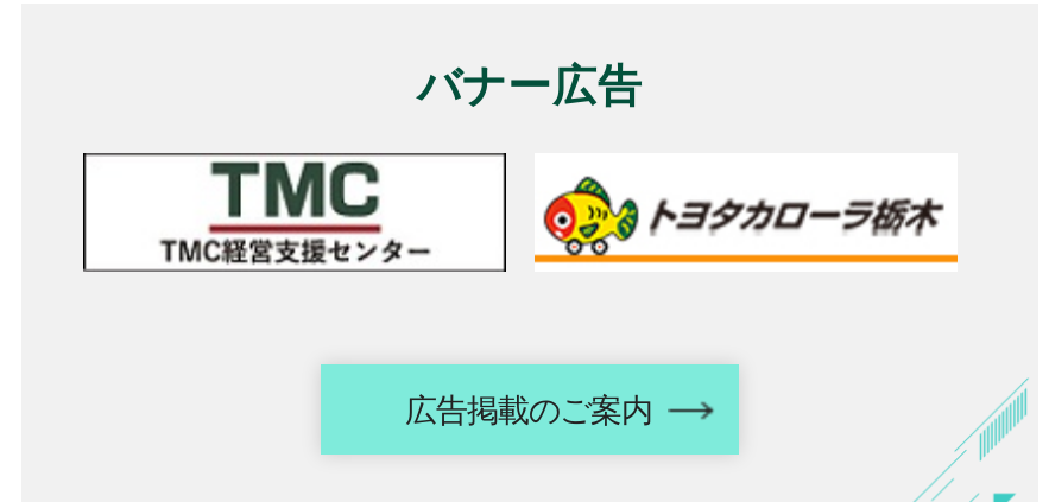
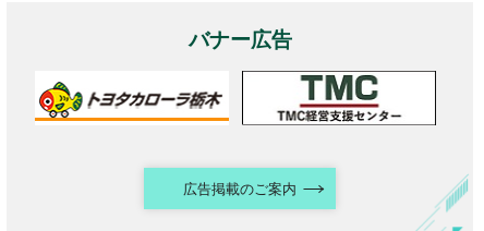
[81,151,508,274] [image] -> [34,71,230,125] [image]
[532,153,960,272] [image] -> [241,70,437,126] [image]

